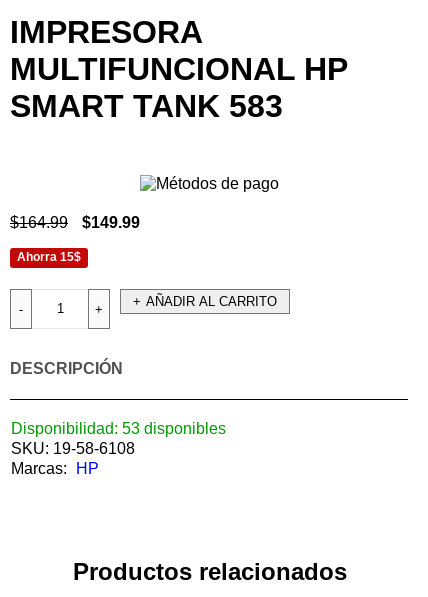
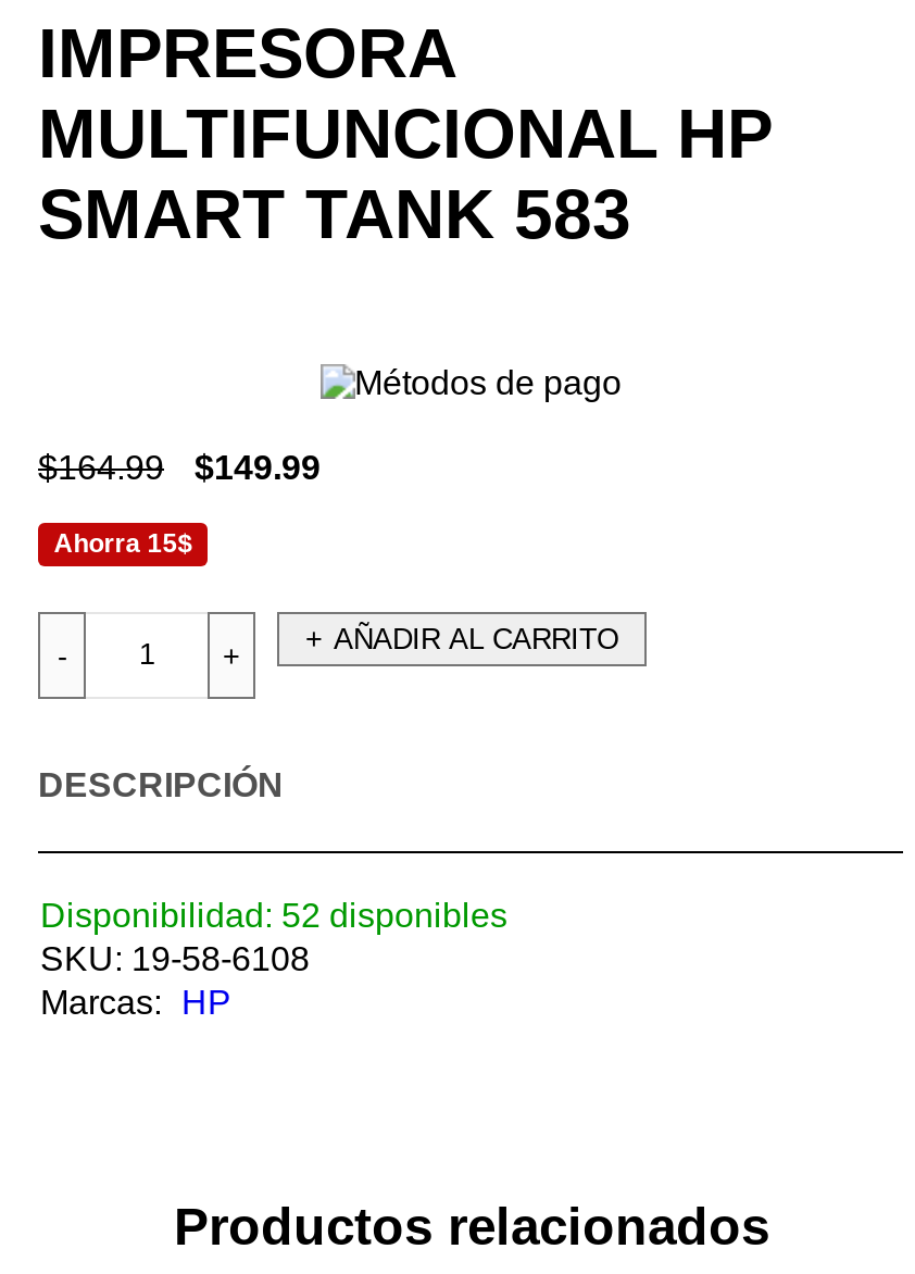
[11,420,226,437] Disponibilidad: 53 disponibles -> [40,897,507,934] Disponibilidad: 52 disponibles

